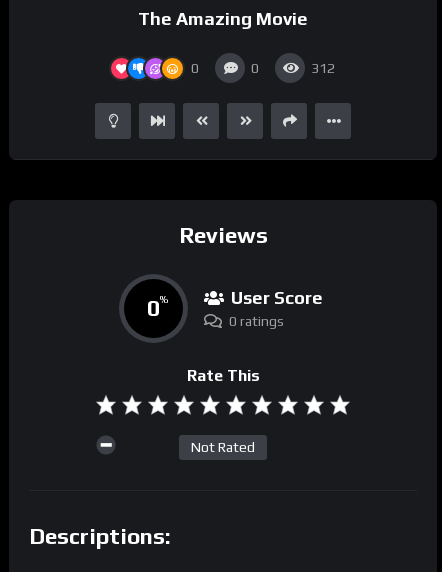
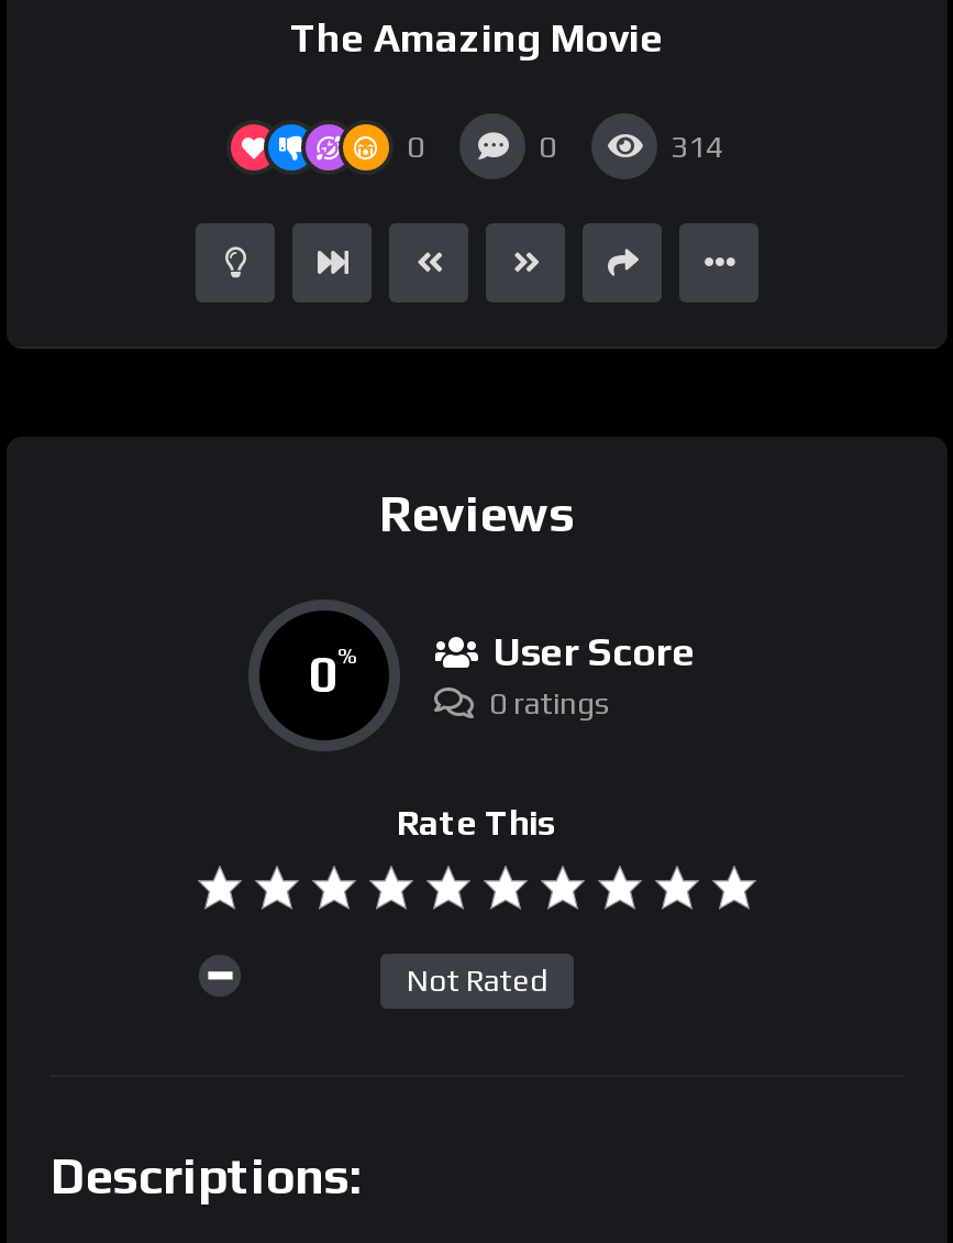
[311,60,335,76] 312 -> [671,129,723,165] 314

